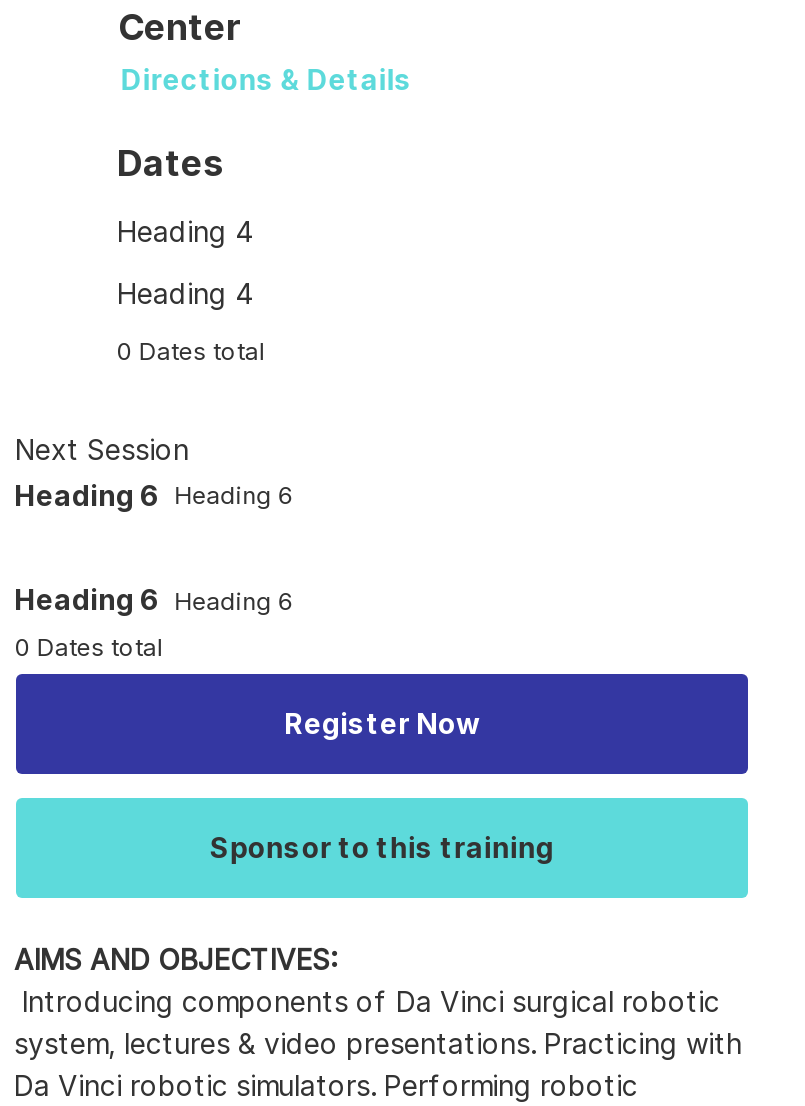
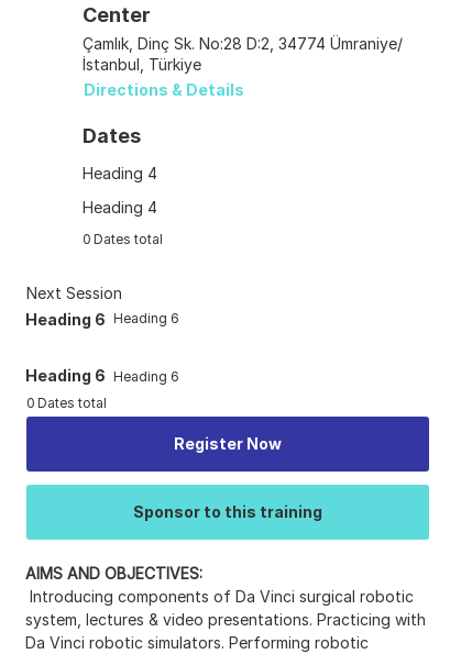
none -> [83,34,403,74] Çamlık, Dinç Sk. No:28 D:2, 34774 Ümraniye/ | İstanbul, Türkiye

